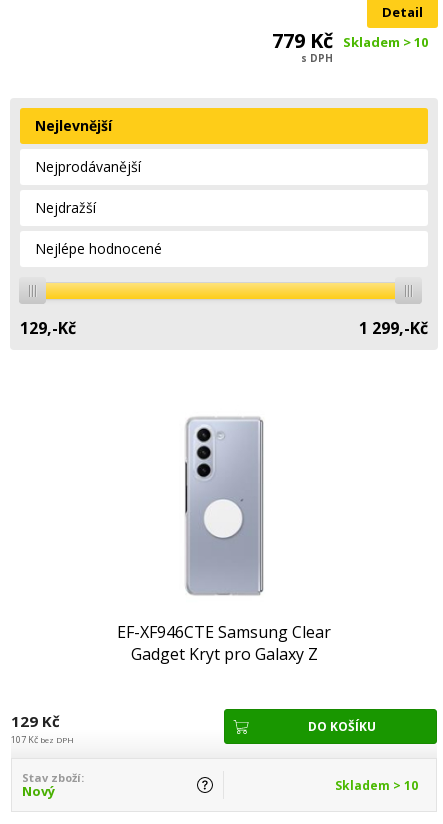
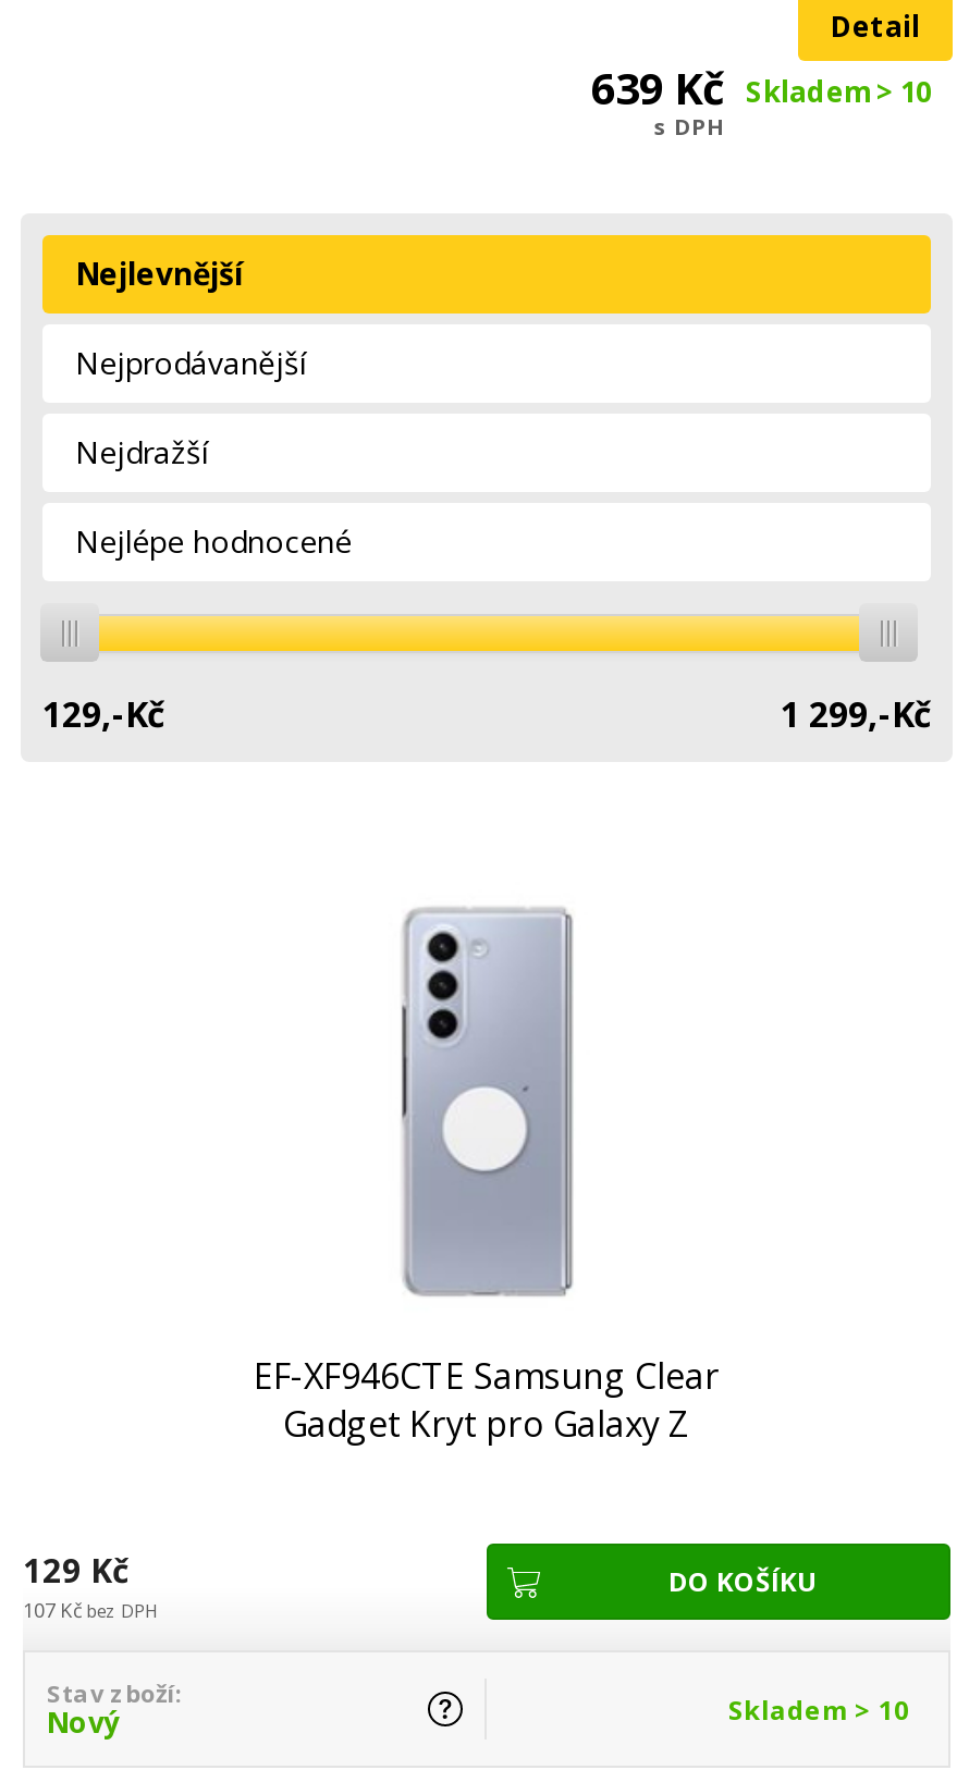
[272,27,428,54] 779 Kč Skladem > 10 -> [591,59,931,118] 639 Kč Skladem > 10

